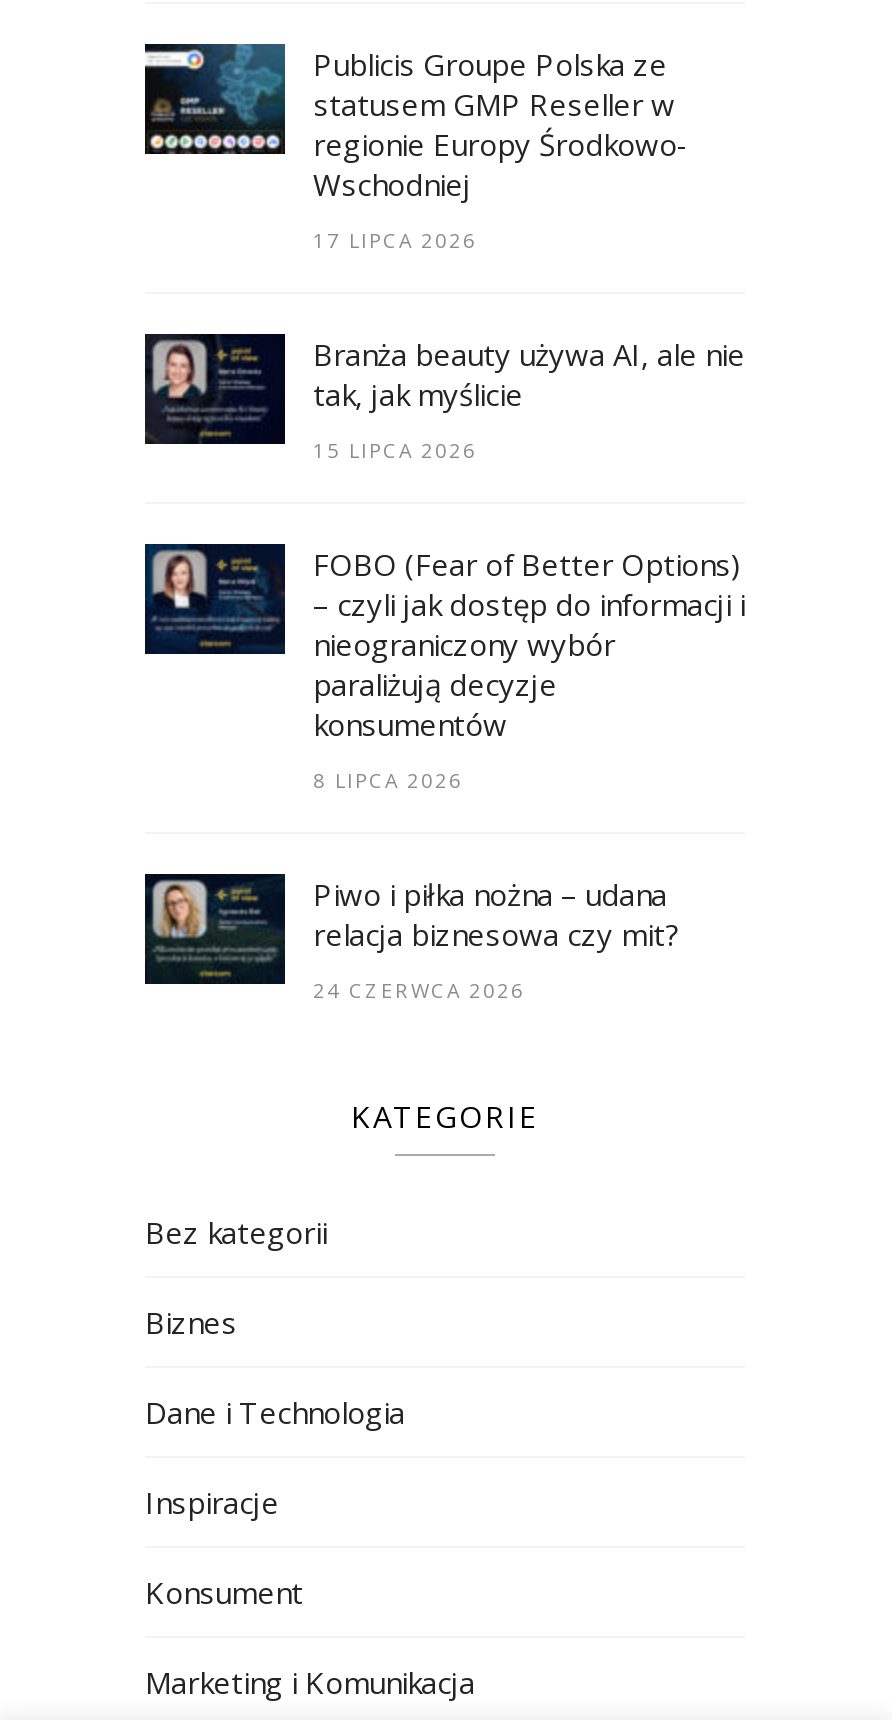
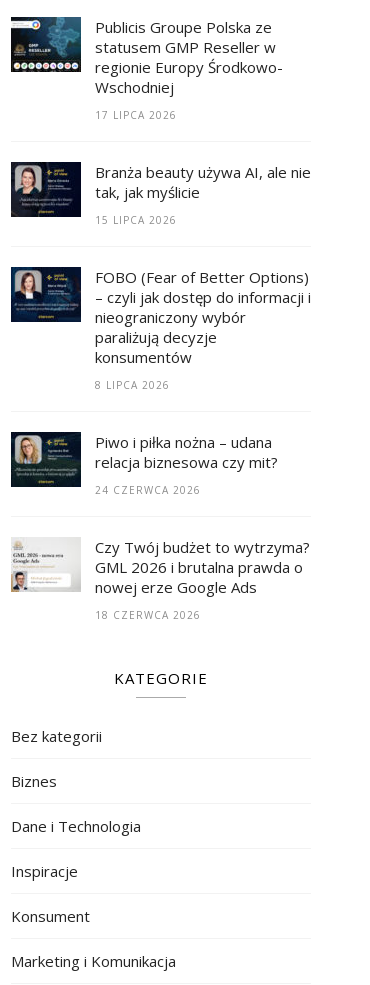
none -> [10,537,310,622] [image] | Czy Twój budżet to wytrzyma? | GML 2026 i brutalna prawda o | nowej erze Google Ads | 18 CZERWCA 2026

